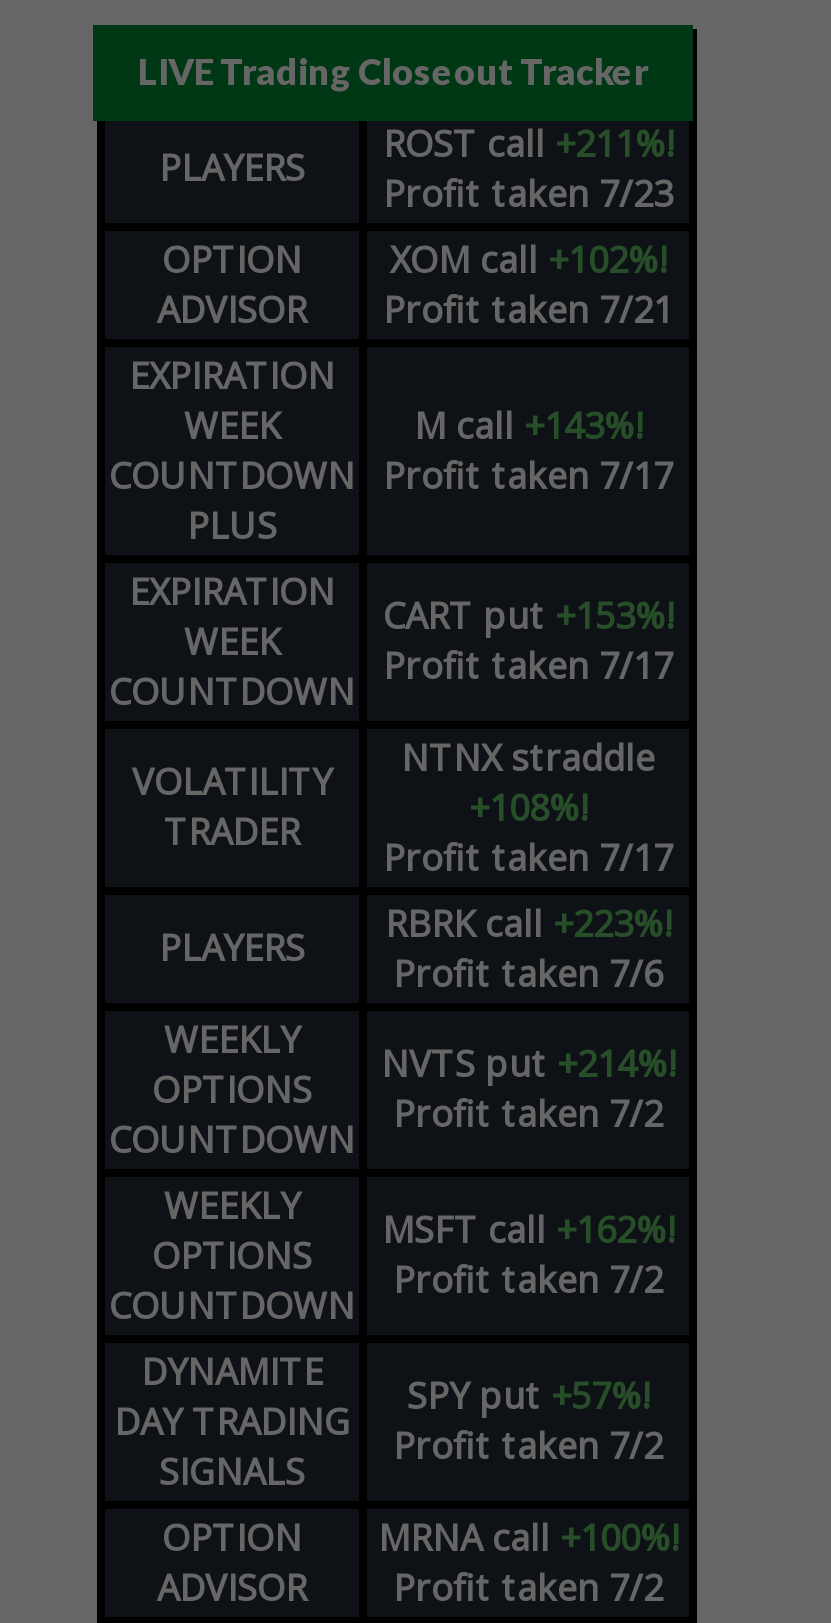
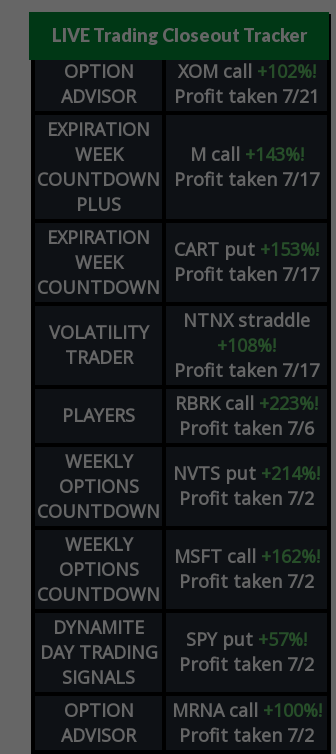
[159,119,673,217] PLAYERS | ROST call +211%! | Profit taken 7/23 -> none

